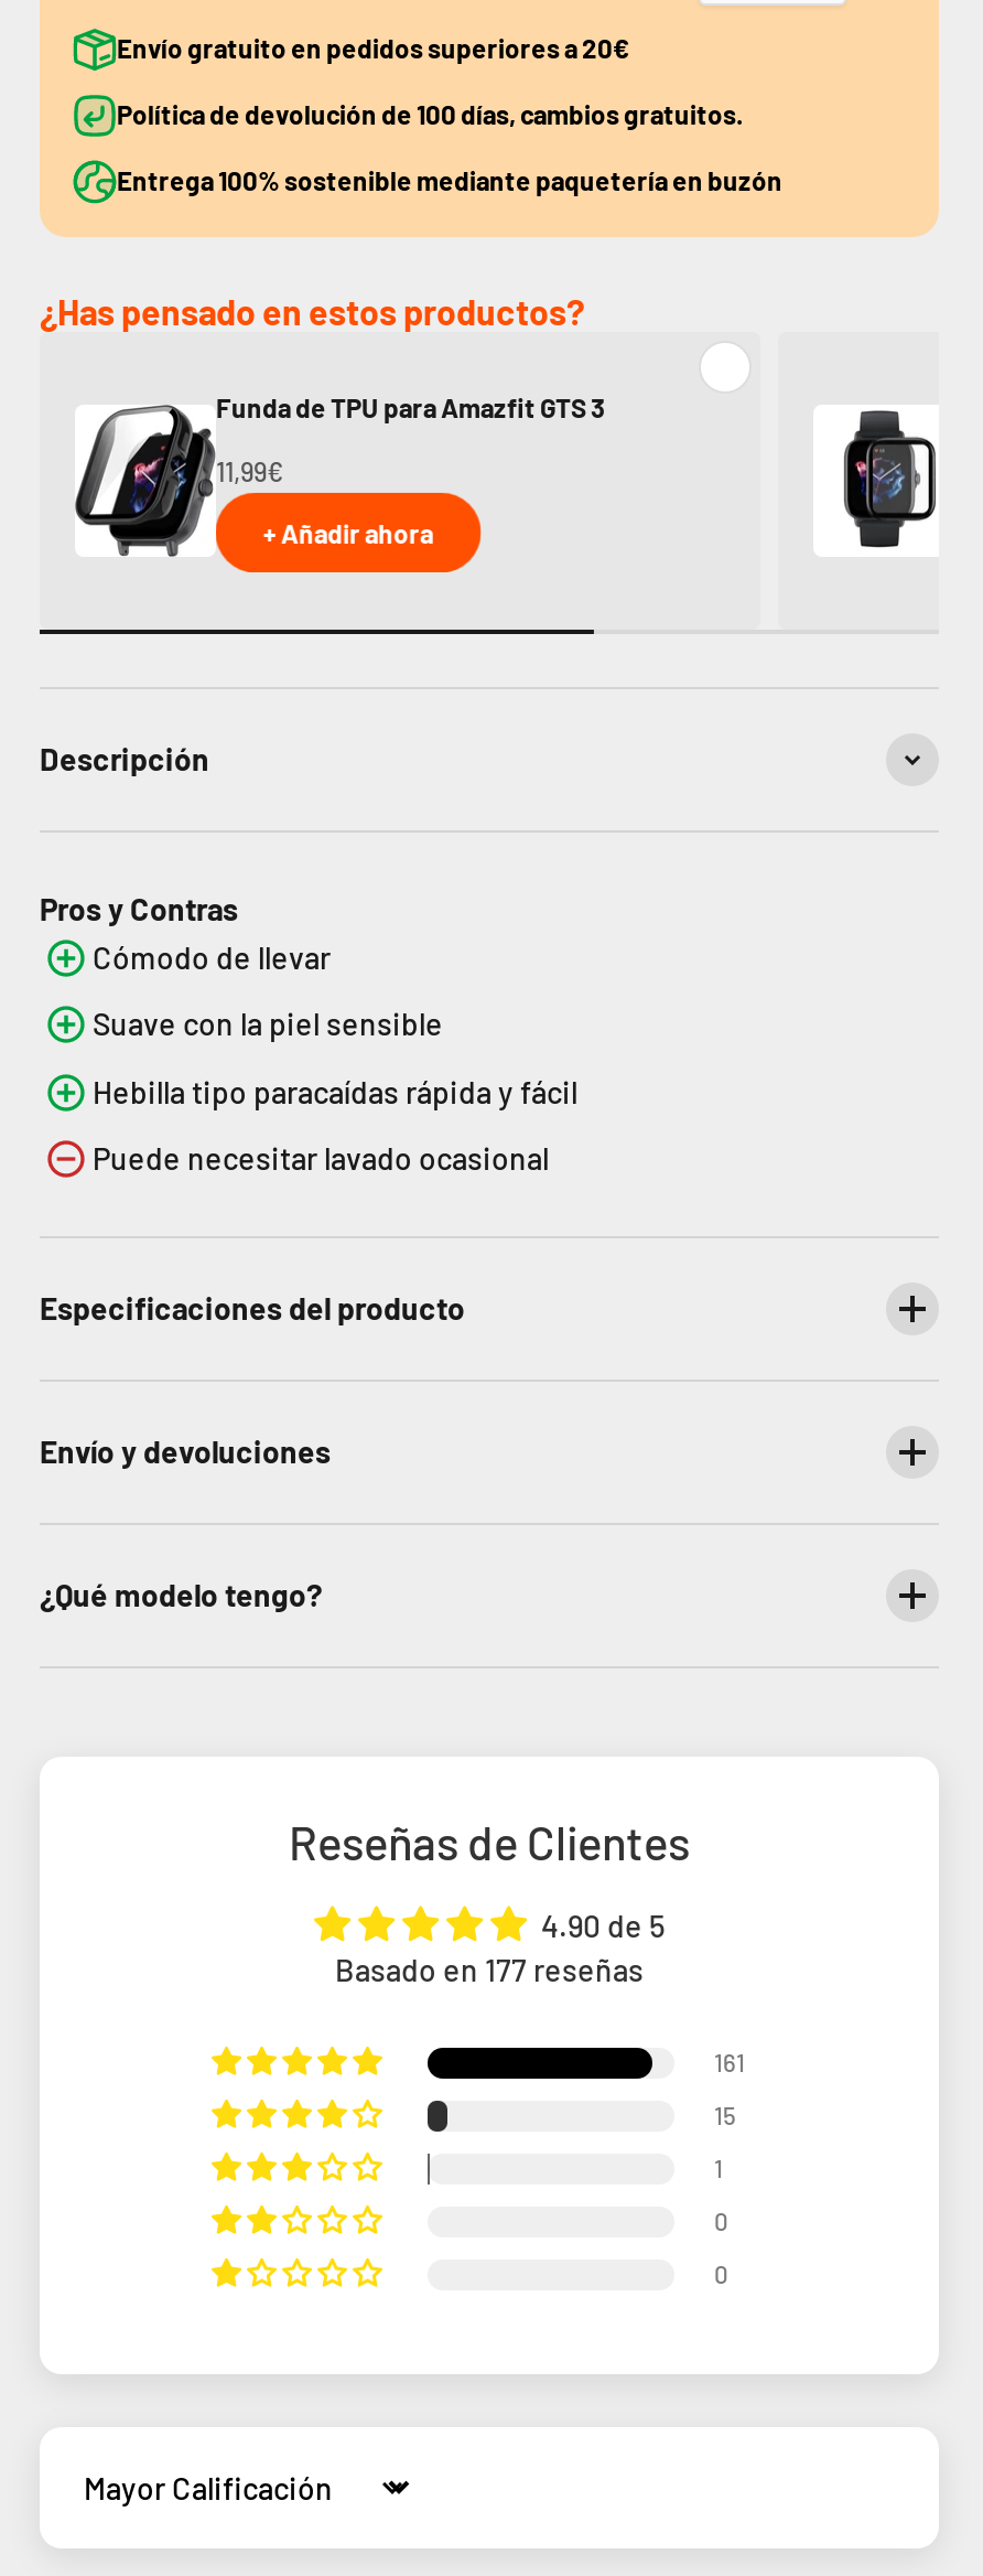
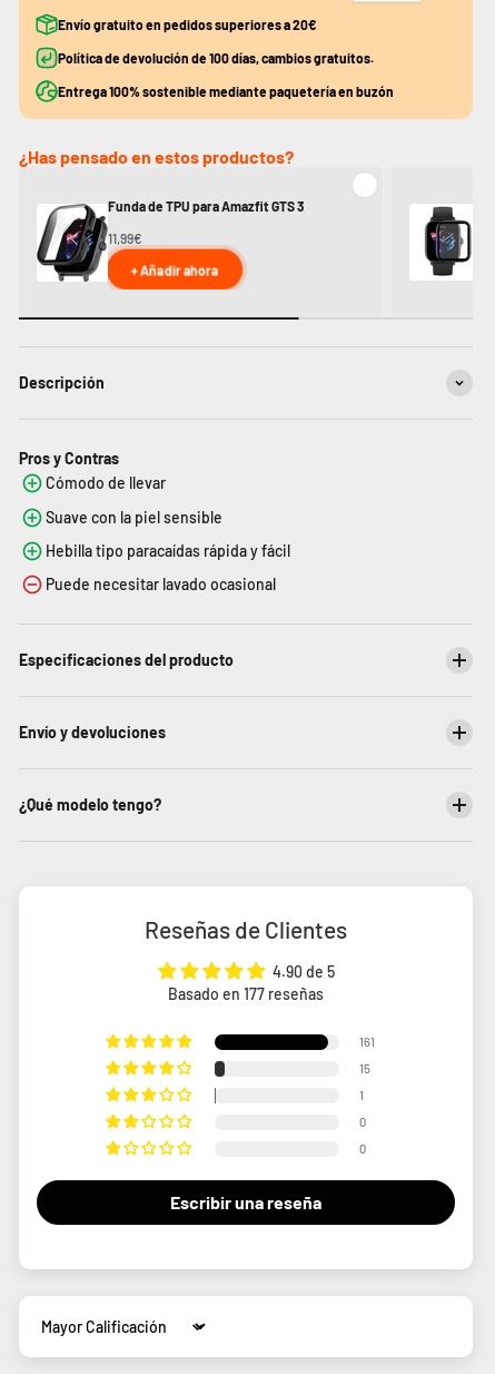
none -> [170,1192,321,1213] Escribir una reseña

